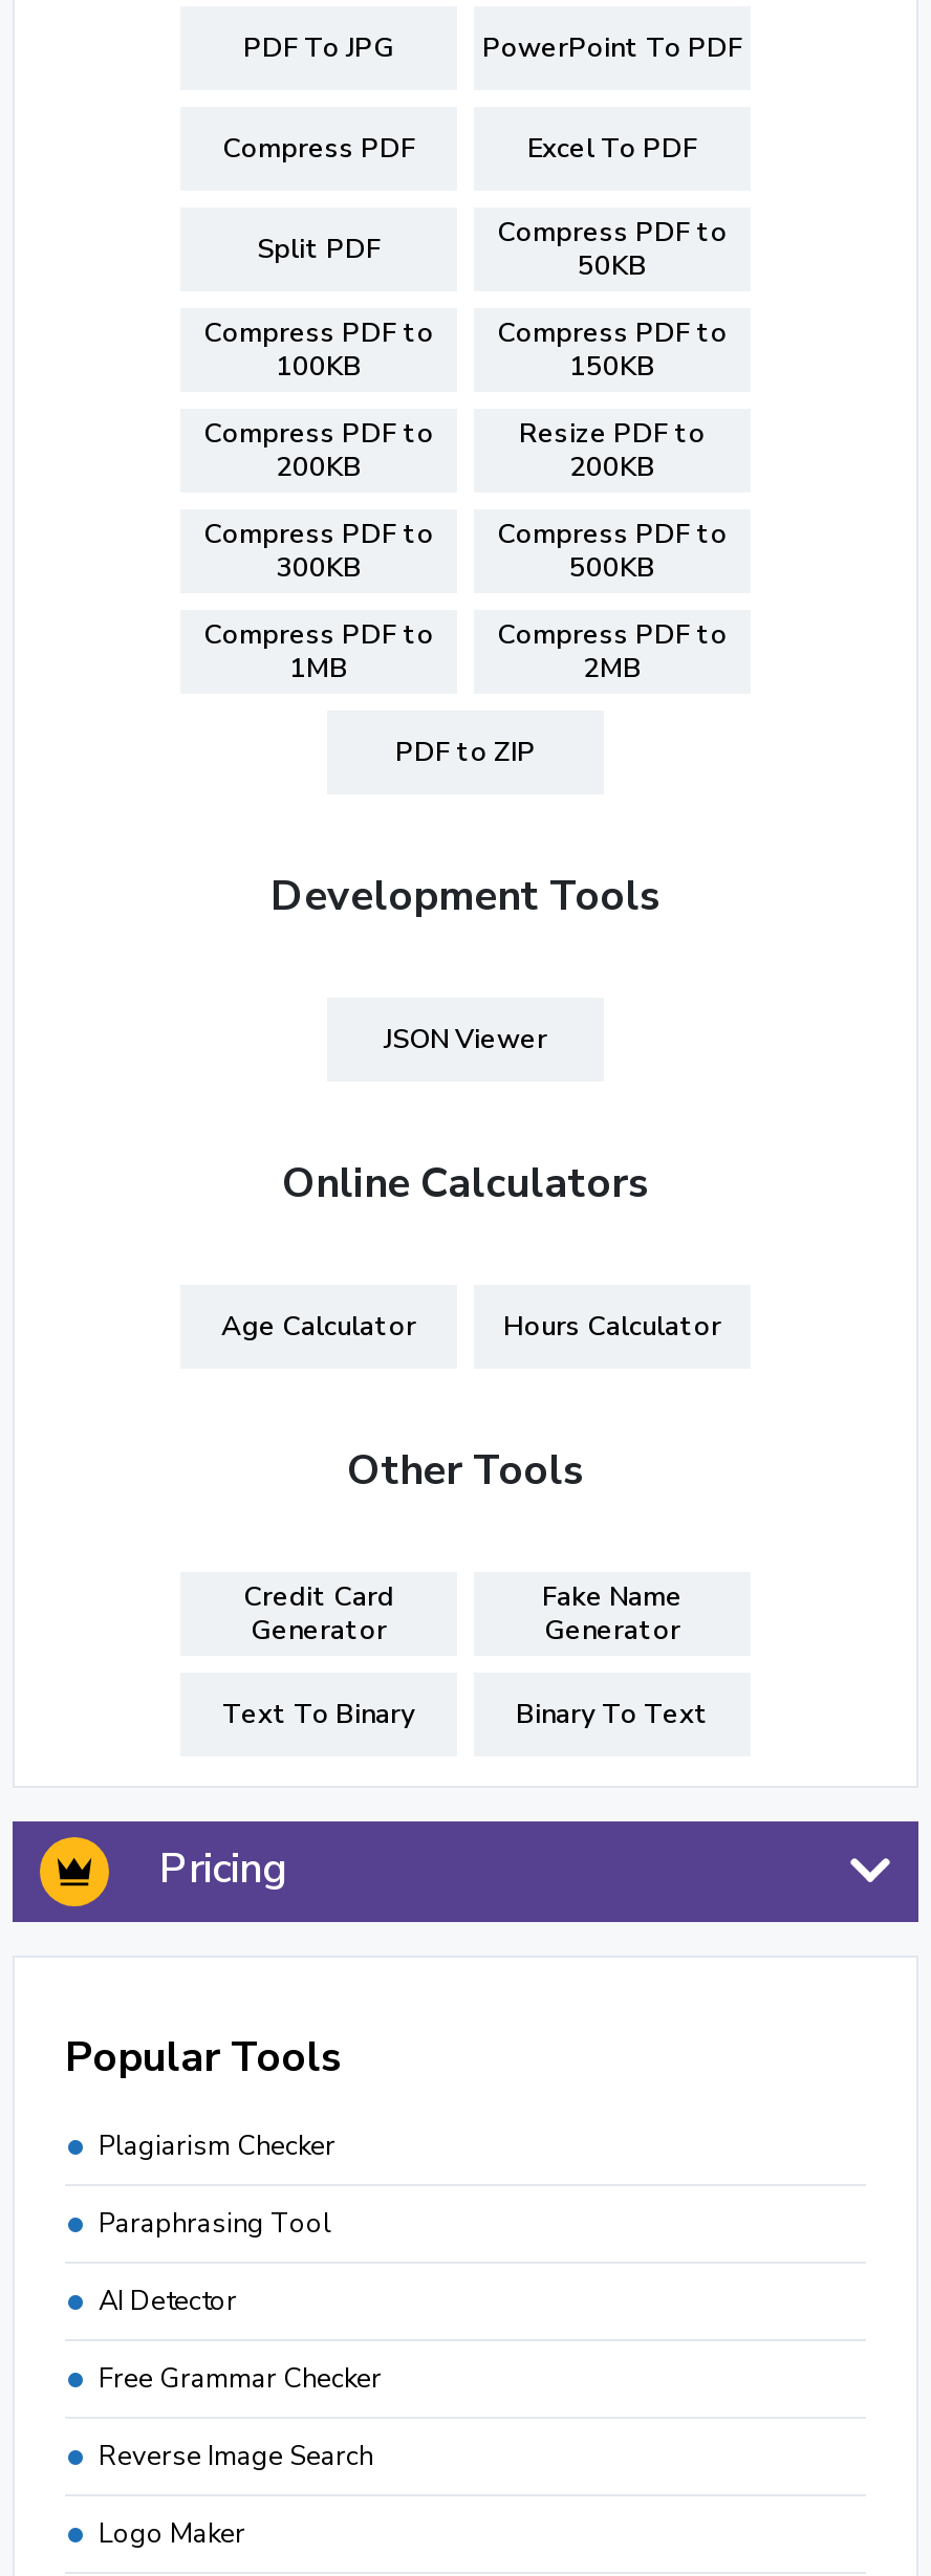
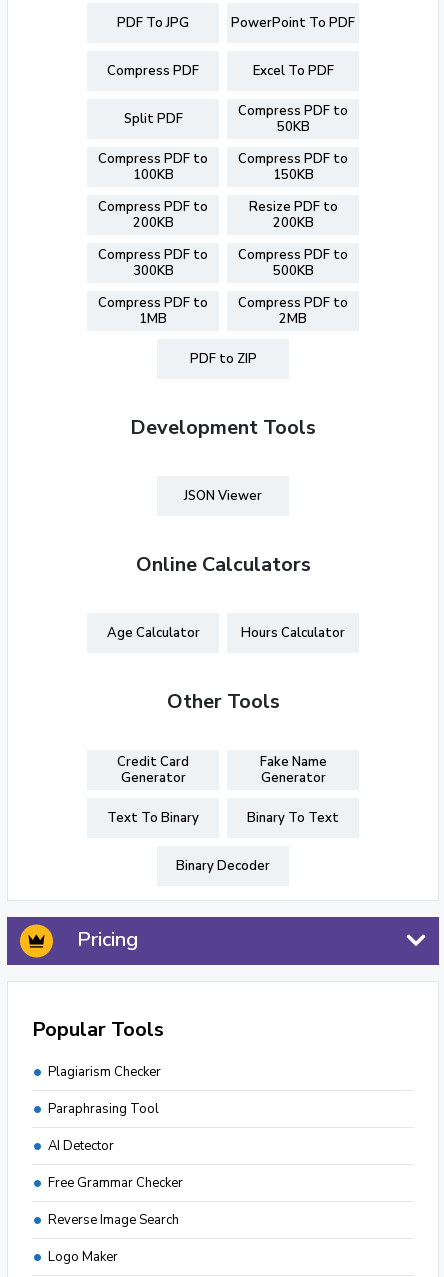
none -> [176,857,270,875] Binary Decoder

